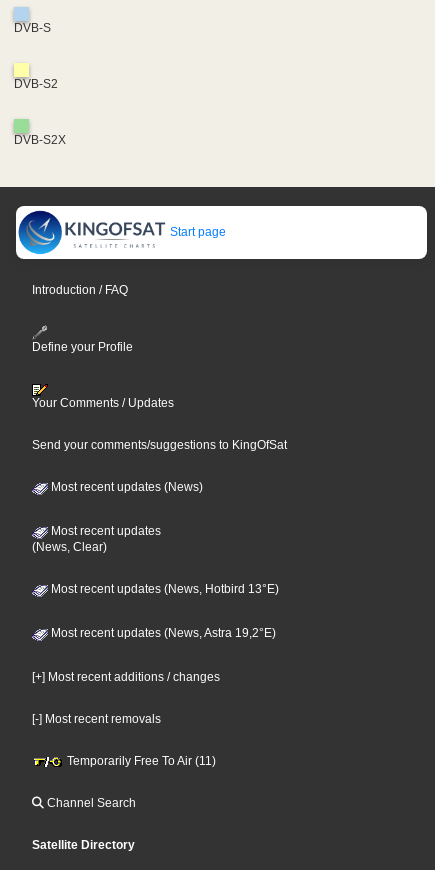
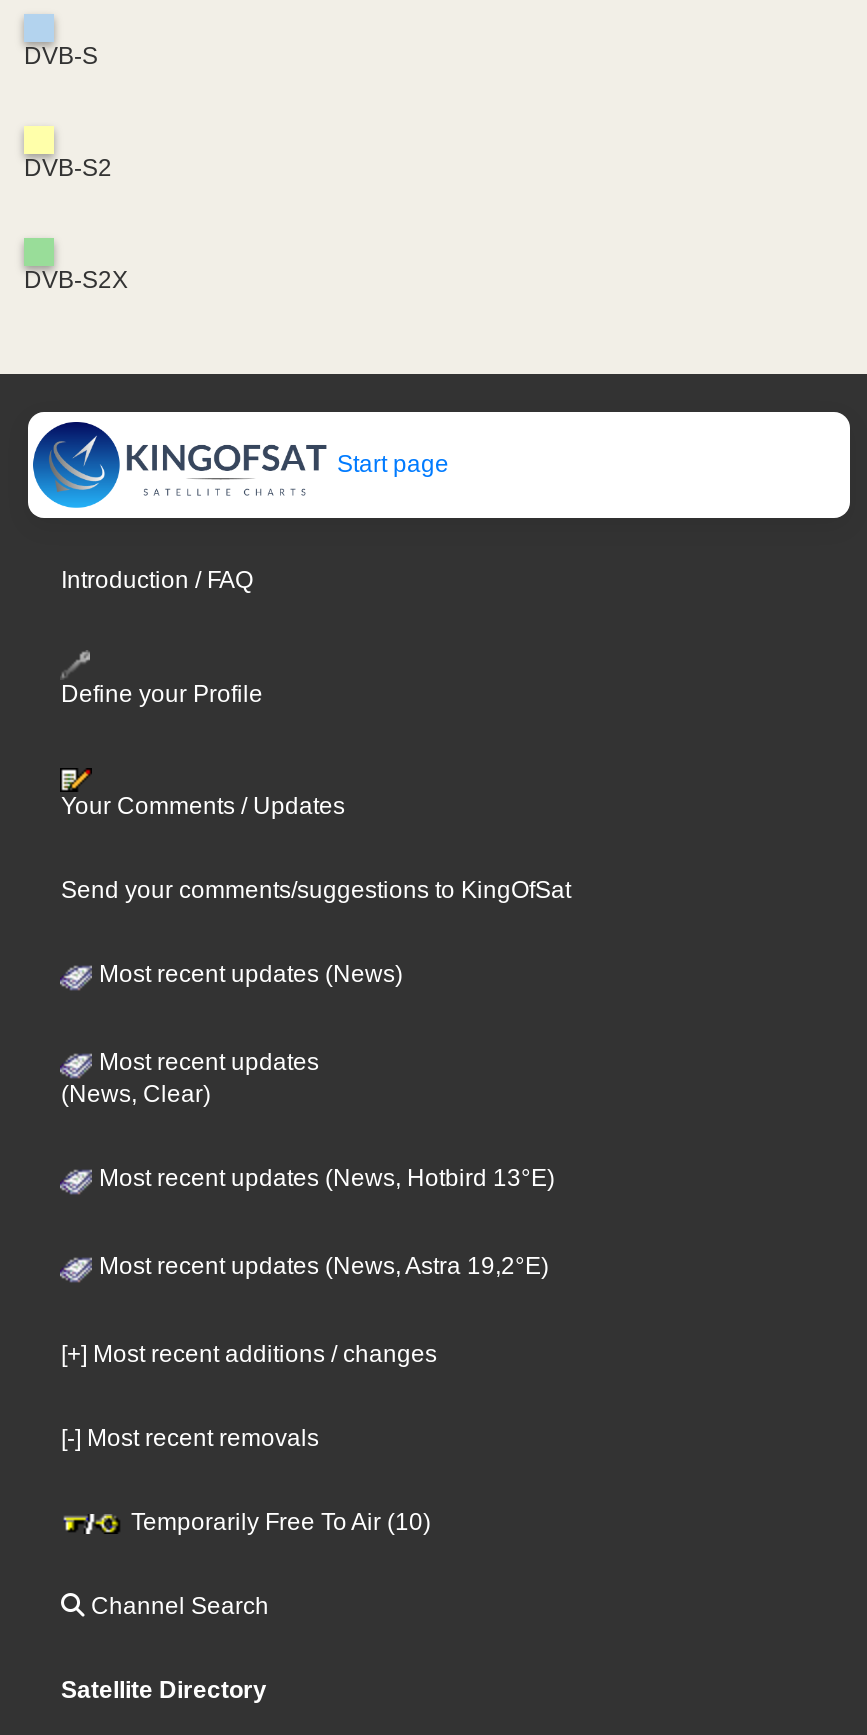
[64,754,216,768] Temporarily Free To Air (11) -> [125,1508,431,1536] Temporarily Free To Air (10)

